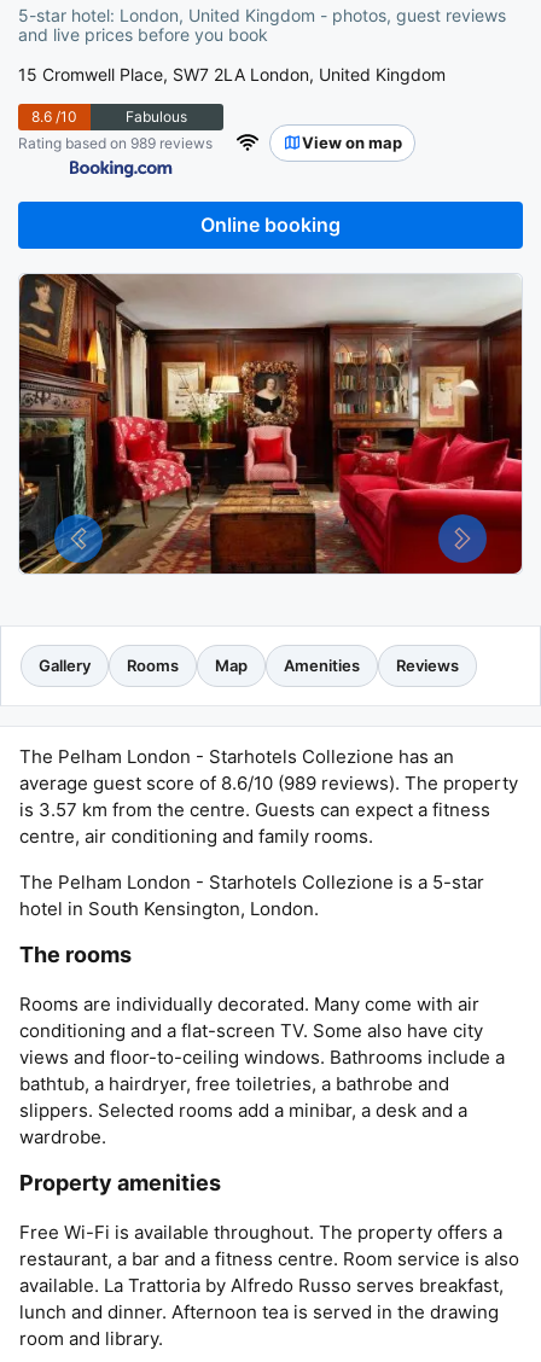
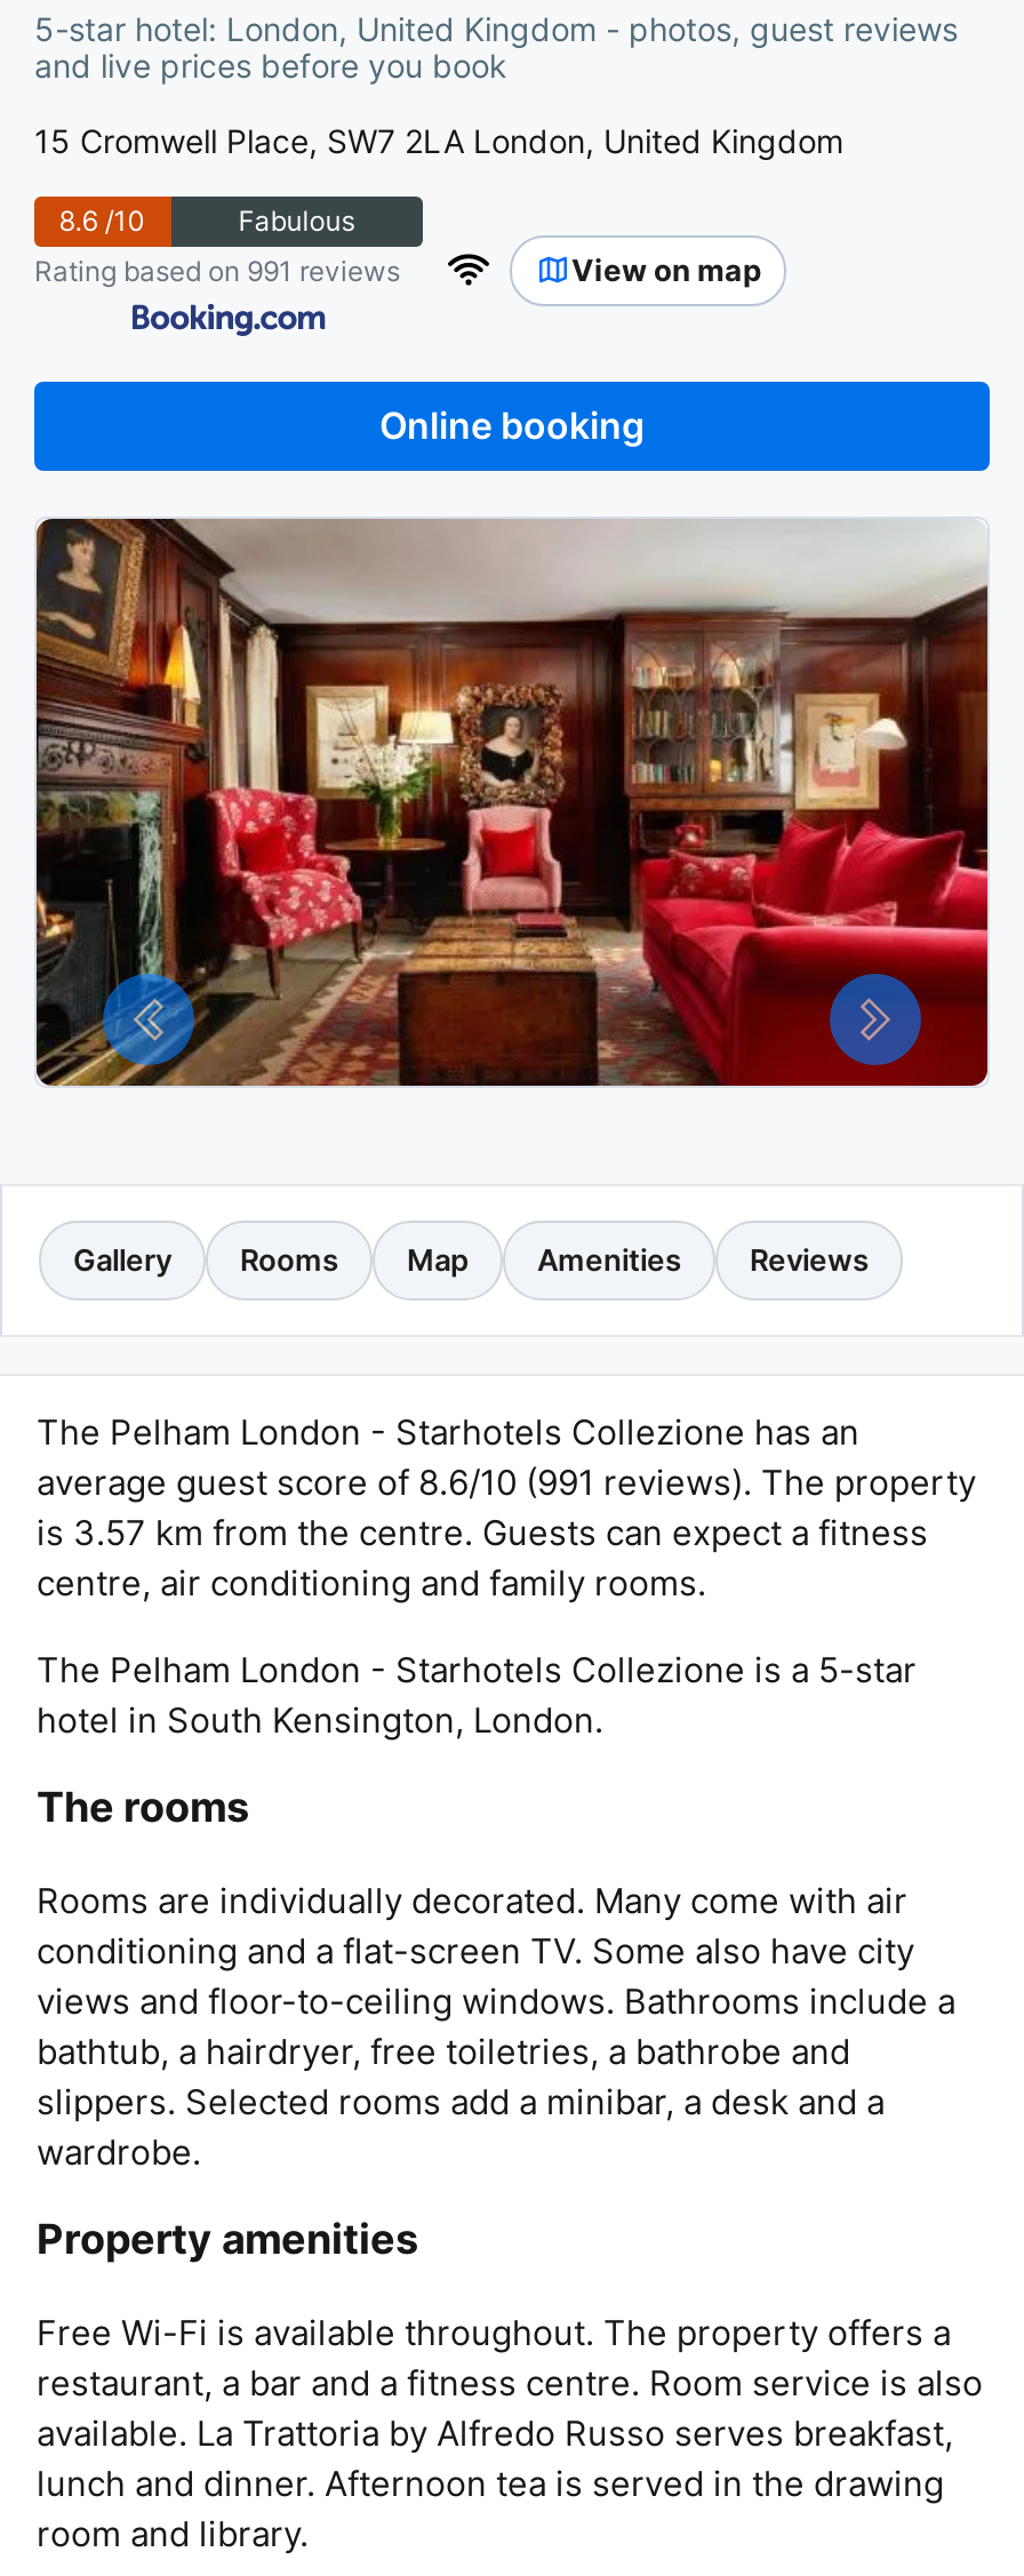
[18,134,213,152] Rating based on 989 reviews -> [34,254,400,288] Rating based on 991 reviews
[19,772,518,794] average guest score of 8.6/10 (989 reviews). The property -> [37,1461,976,1504] average guest score of 8.6/10 (991 reviews). The property

